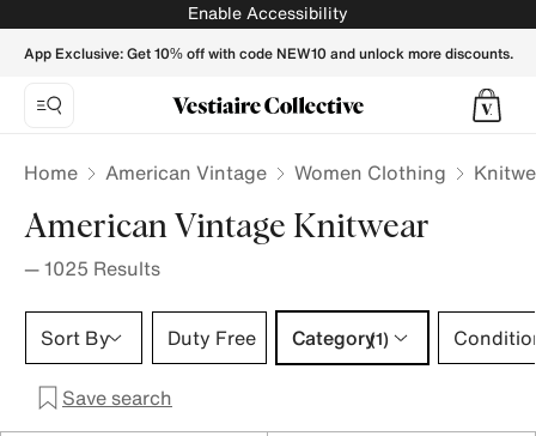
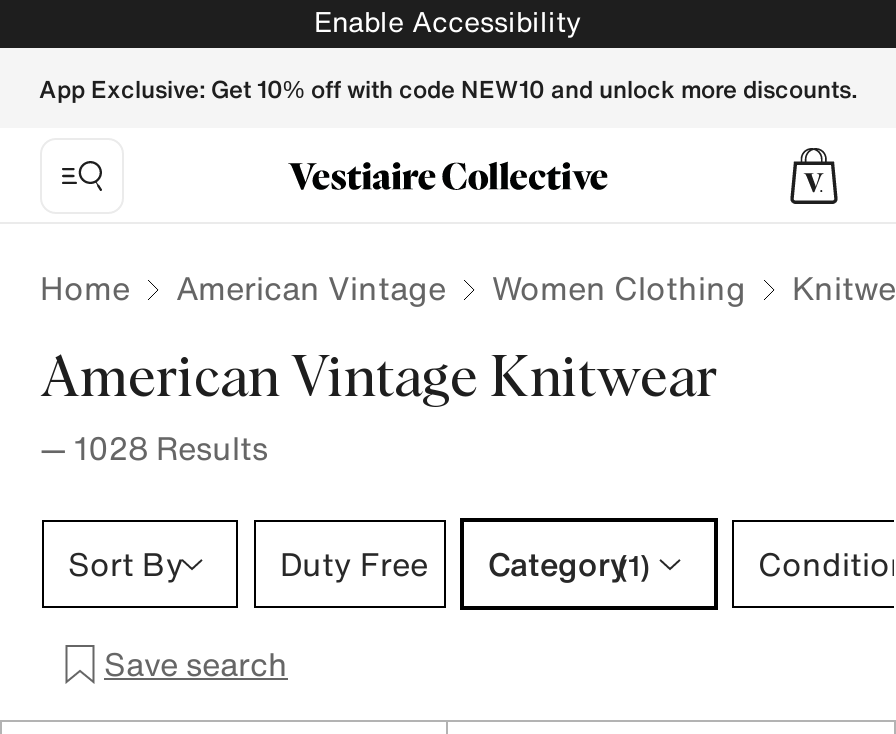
[24,254,160,283] — 1025 Results -> [40,424,268,472] — 1028 Results

